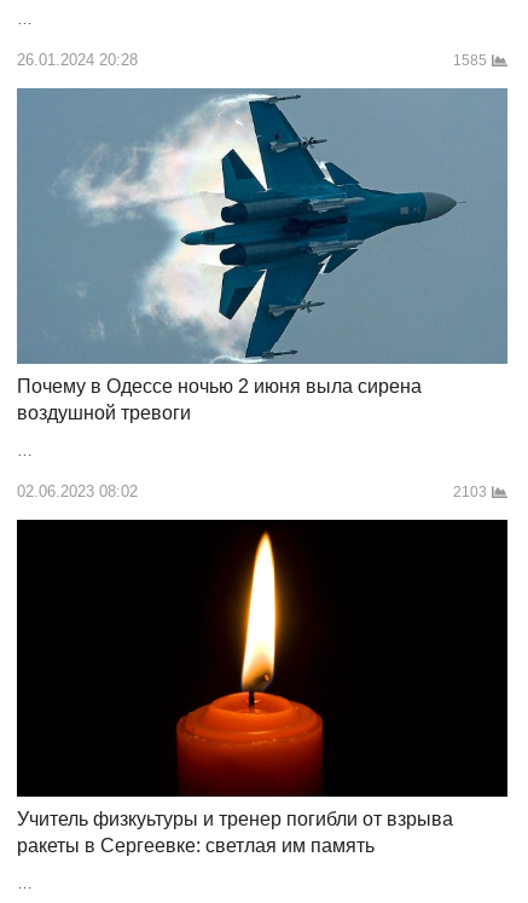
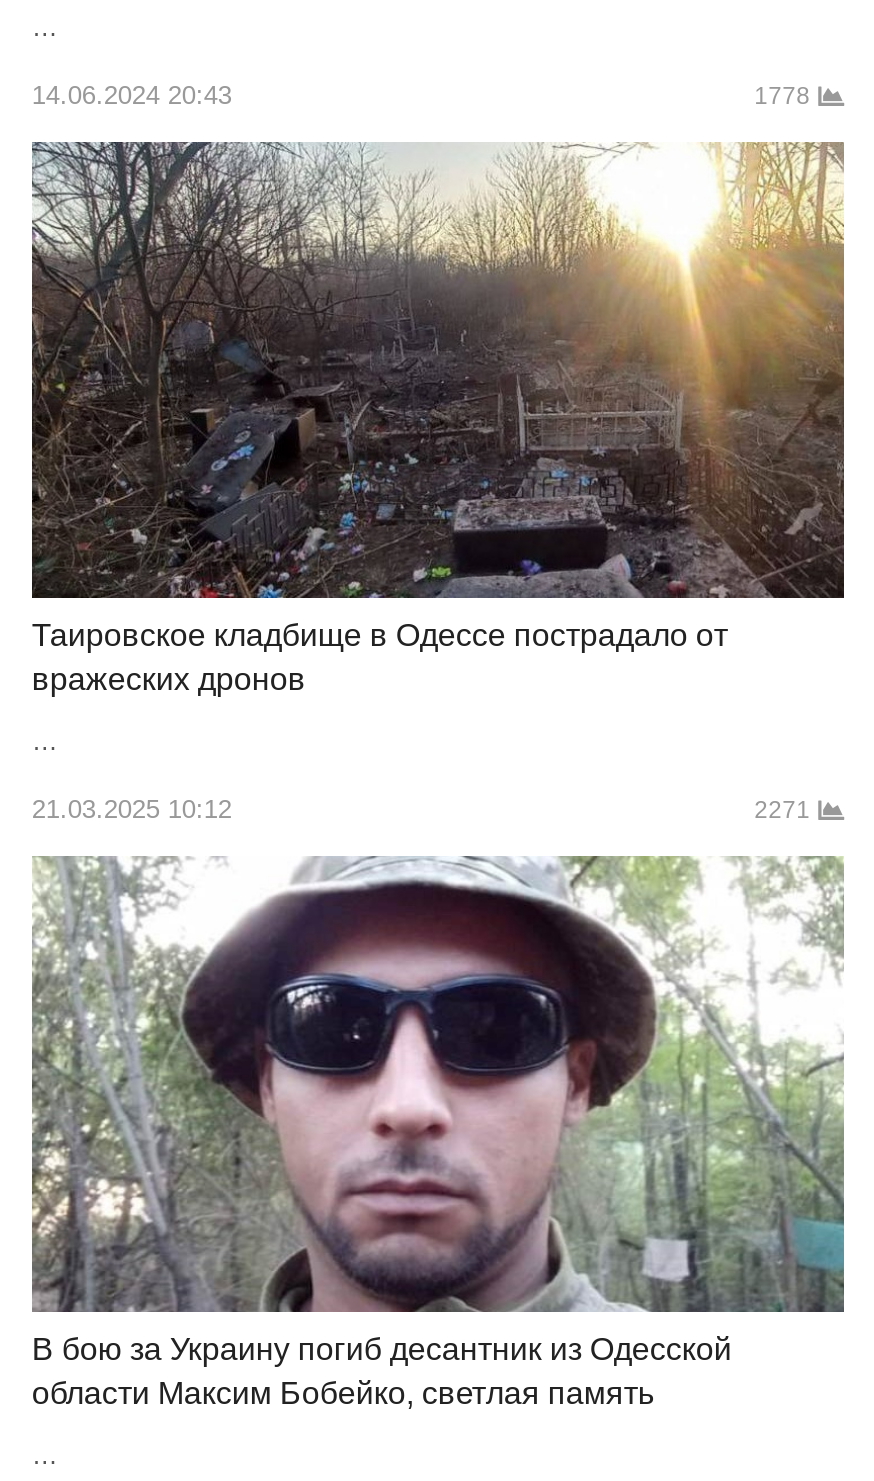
[17,51,487,69] 26.01.2024 20:28 | 1585 -> [32,81,810,111] 14.06.2024 20:43 | 1778
[16,87,509,424] [image] | Почему в Одессе ночью 2 июня выла сирена | воздушной тревоги -> [30,140,846,697] [image] | Таировское кладбище в Одессе пострадало от | вражеских дронов
[17,483,487,501] 02.06.2023 08:02 | 2103 -> [32,795,810,825] 21.03.2025 10:12 | 2271
[16,519,509,855] [image] | Учитель физкуьтуры и тренер погибли от взрыва | ракеты в Сергеевке: светлая им память -> [30,854,846,1411] [image] | В бою за Украину погиб десантник из Одесской | области Максим Бобейко, светлая память

